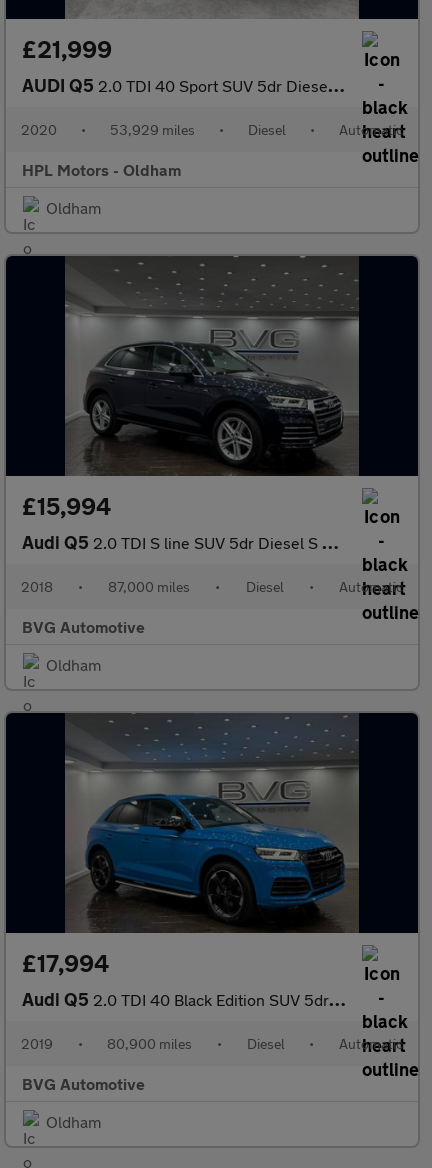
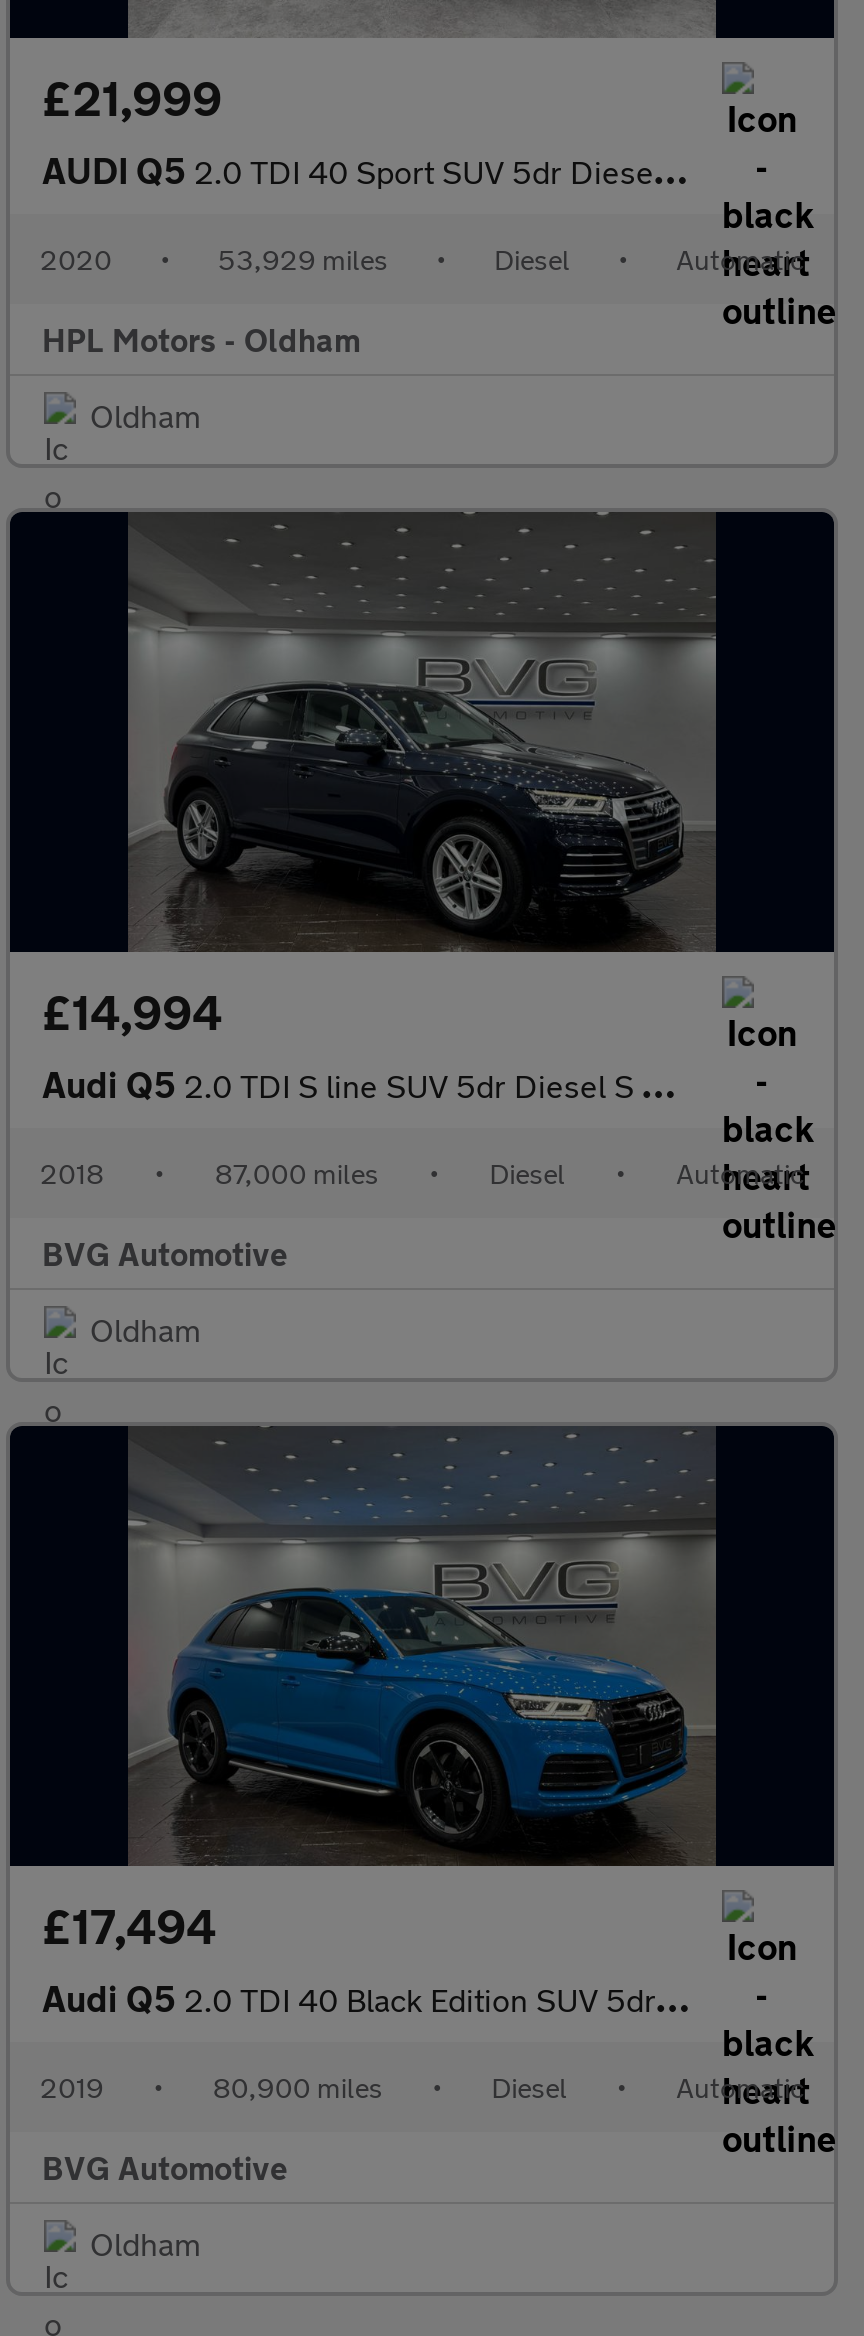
[22,492,111,520] £15,994 -> [42,984,222,1040] £14,994
[22,949,109,977] £17,994 -> [42,1898,216,1954] £17,494

